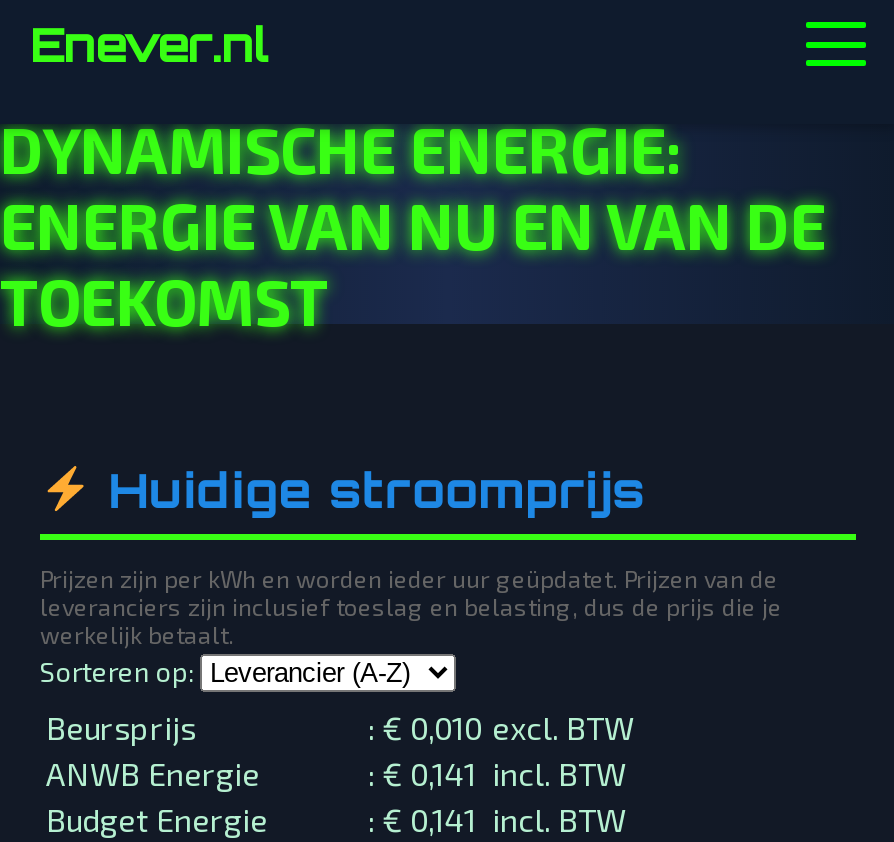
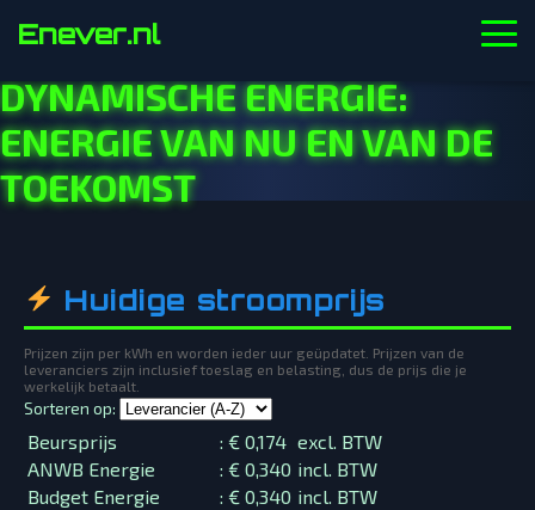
[368,707,634,745] : € 0,010 excl. BTW -> [220,429,382,452] : € 0,174 excl. BTW
[368,753,626,791] : € 0,141 incl. BTW -> [220,457,377,480] : € 0,340 incl. BTW
[368,799,626,837] : € 0,141 incl. BTW -> [220,484,377,507] : € 0,340 incl. BTW

